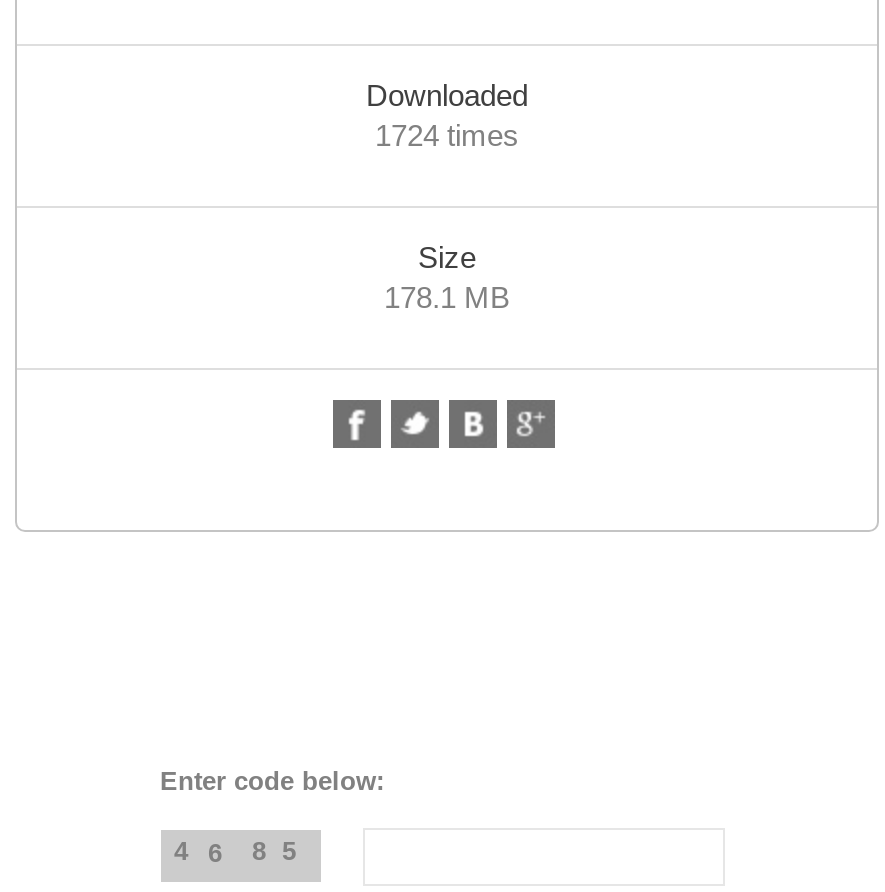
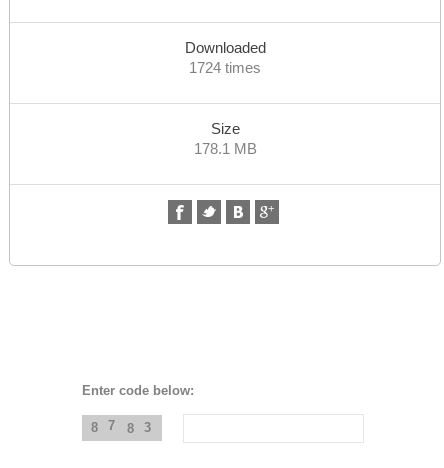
[174,836,296,868] 6 | 5 | 4 -> [107,418,133,436] 8 | 7
none -> [143,420,150,435] 3

